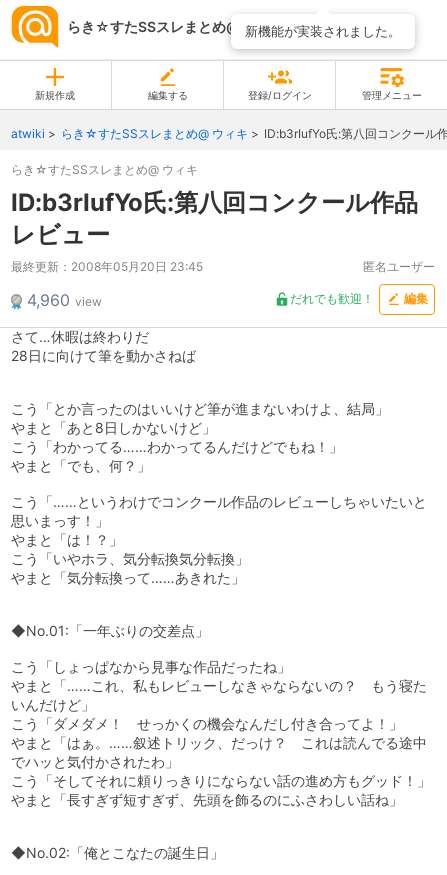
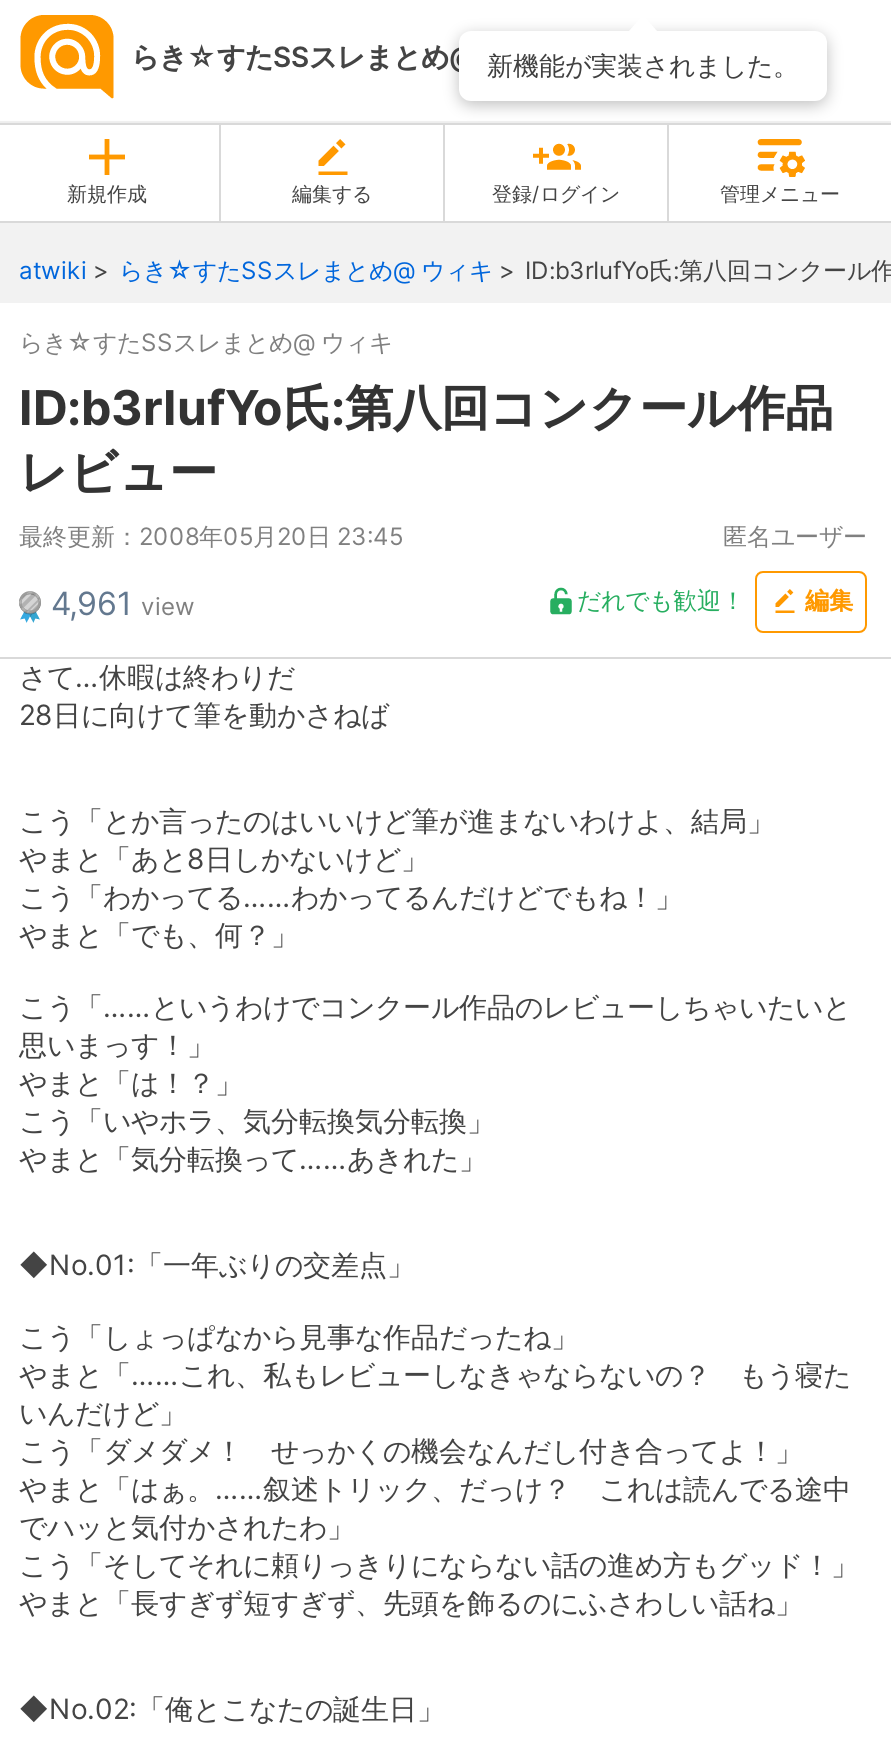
[27,289,102,309] 4,960 view -> [51,582,195,622] 4,961 view

